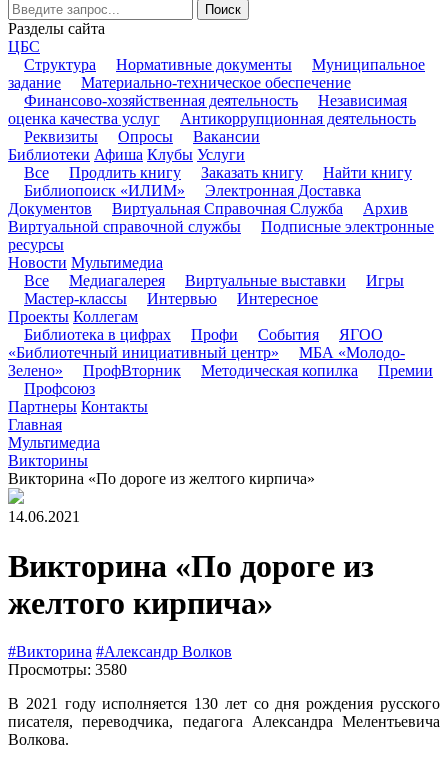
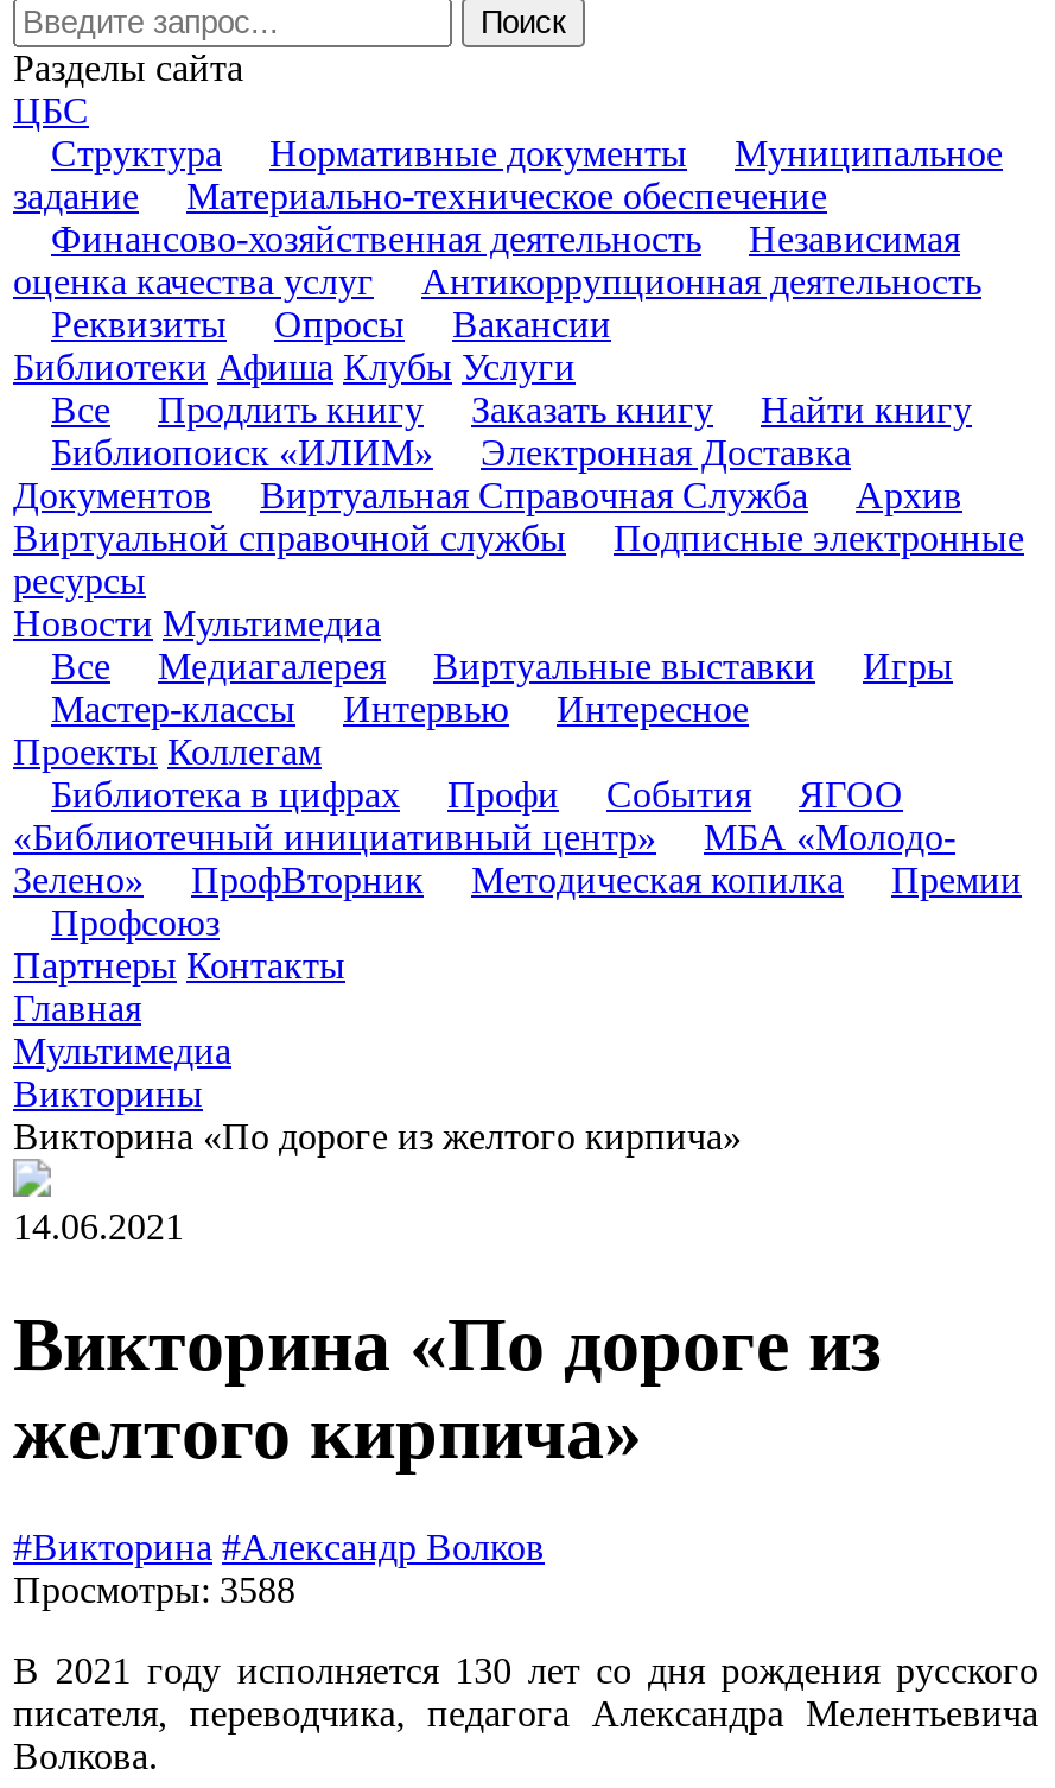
[8,661,127,678] Просмотры: 3580 -> [13,1570,295,1611] Просмотры: 3588

